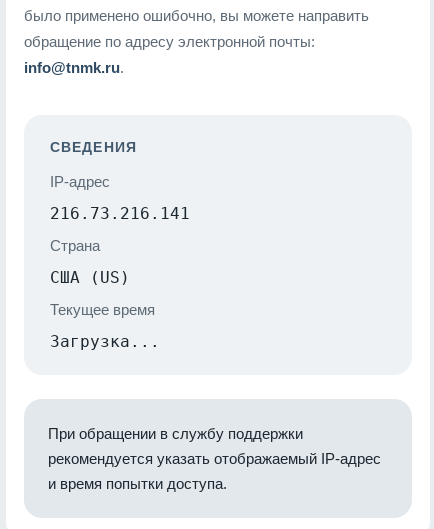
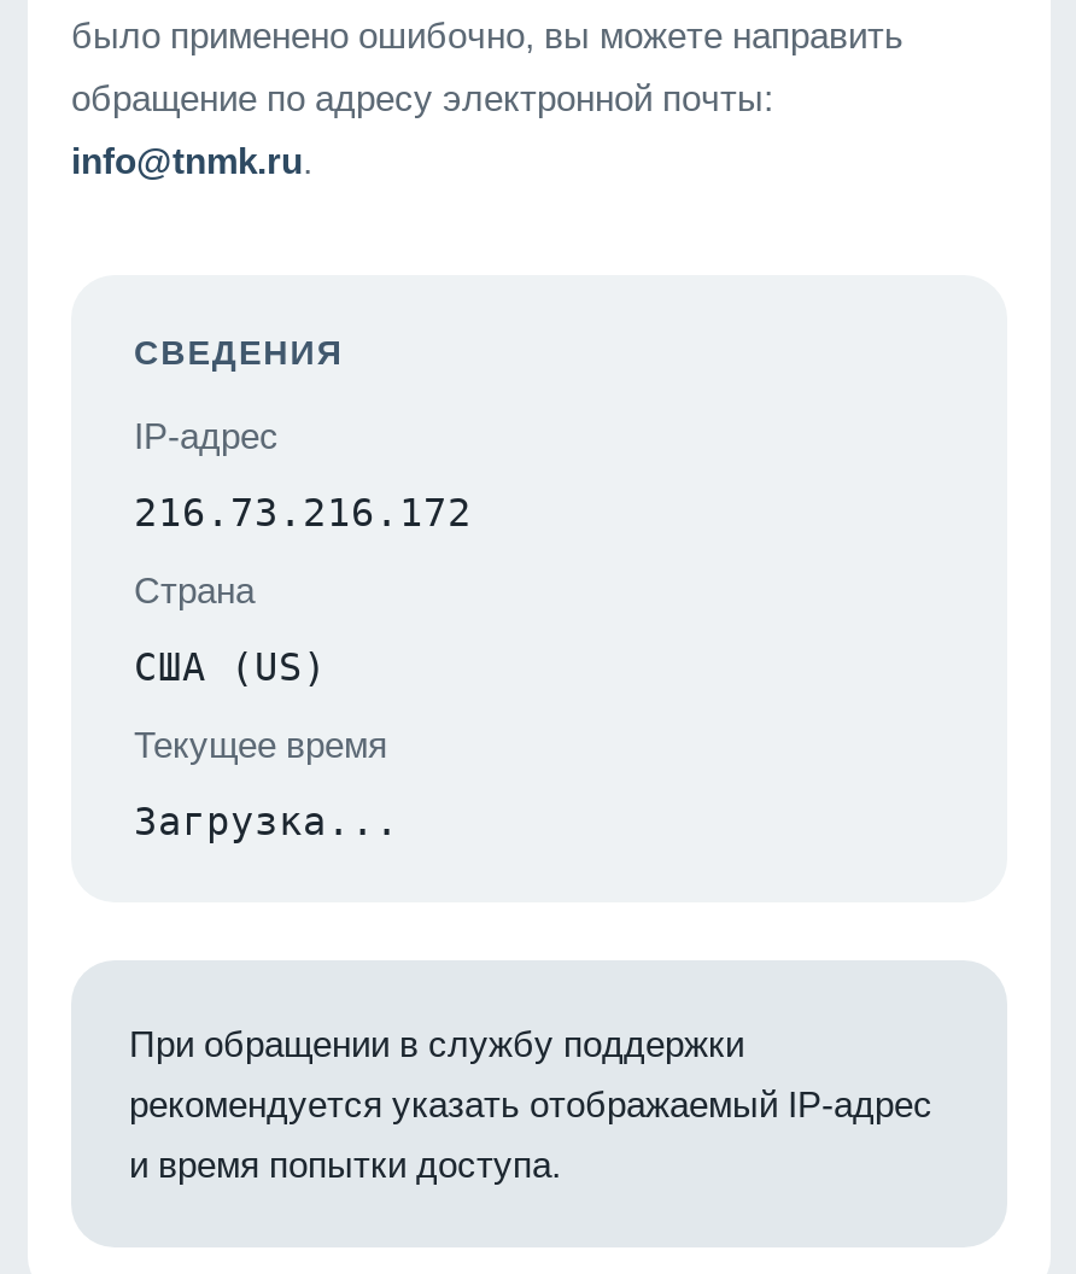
[50,203,190,222] 216.73.216.141 -> [134,489,472,534] 216.73.216.172

